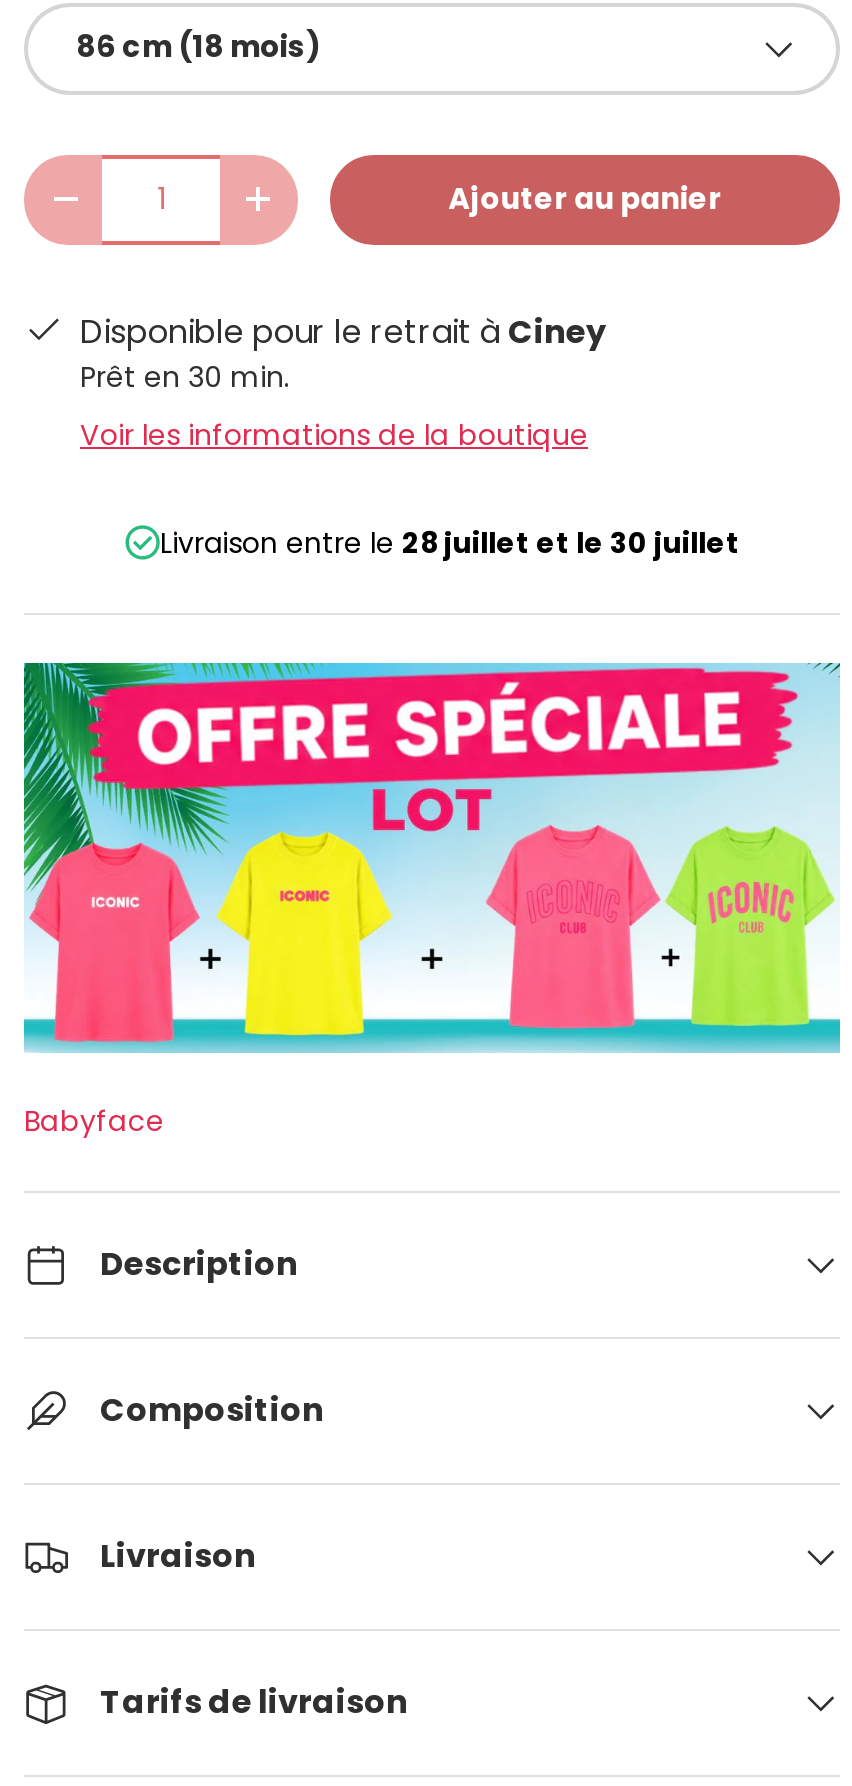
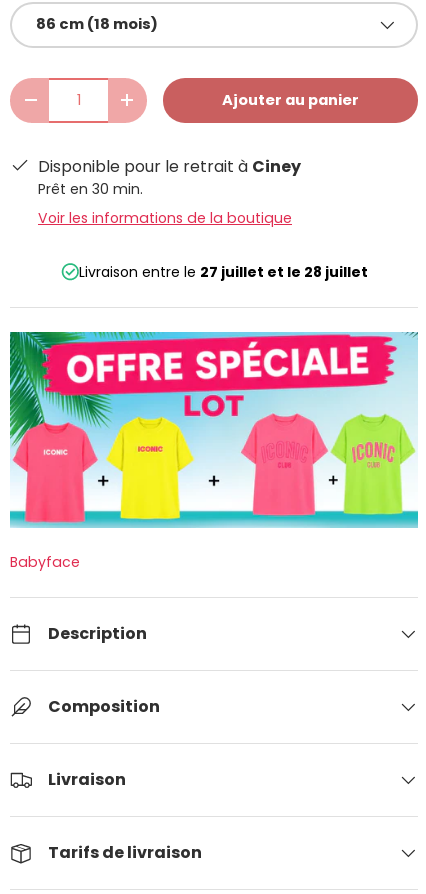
[160,523,740,563] Livraison entre le 28 juillet et le 30 juillet -> [78,262,367,282] Livraison entre le 27 juillet et le 28 juillet

